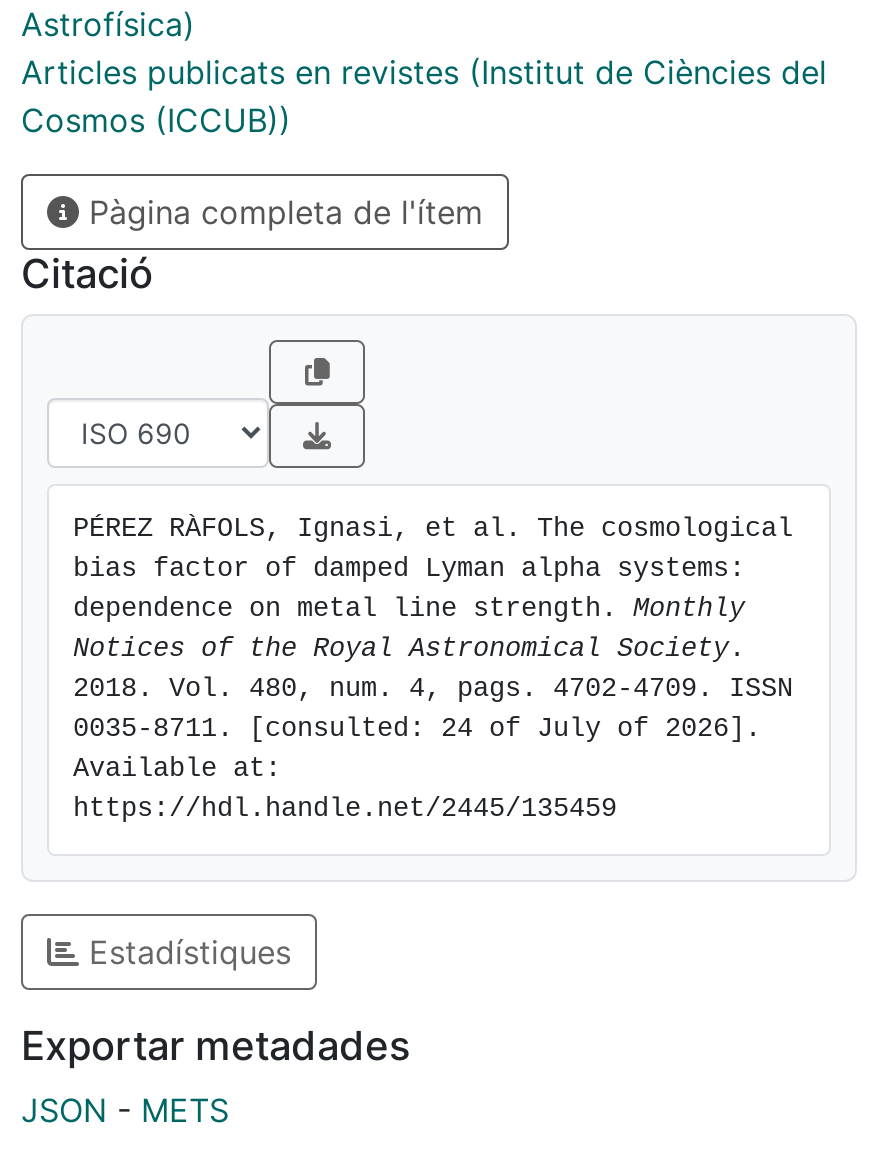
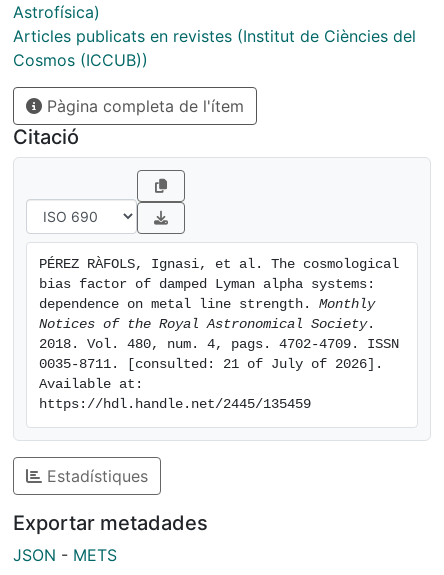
[73,715,761,745] 0035-8711. [consulted: 24 of July of 2026]. -> [39,357,383,372] 0035-8711. [consulted: 21 of July of 2026].

